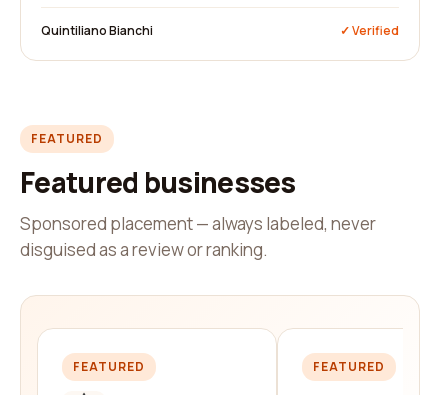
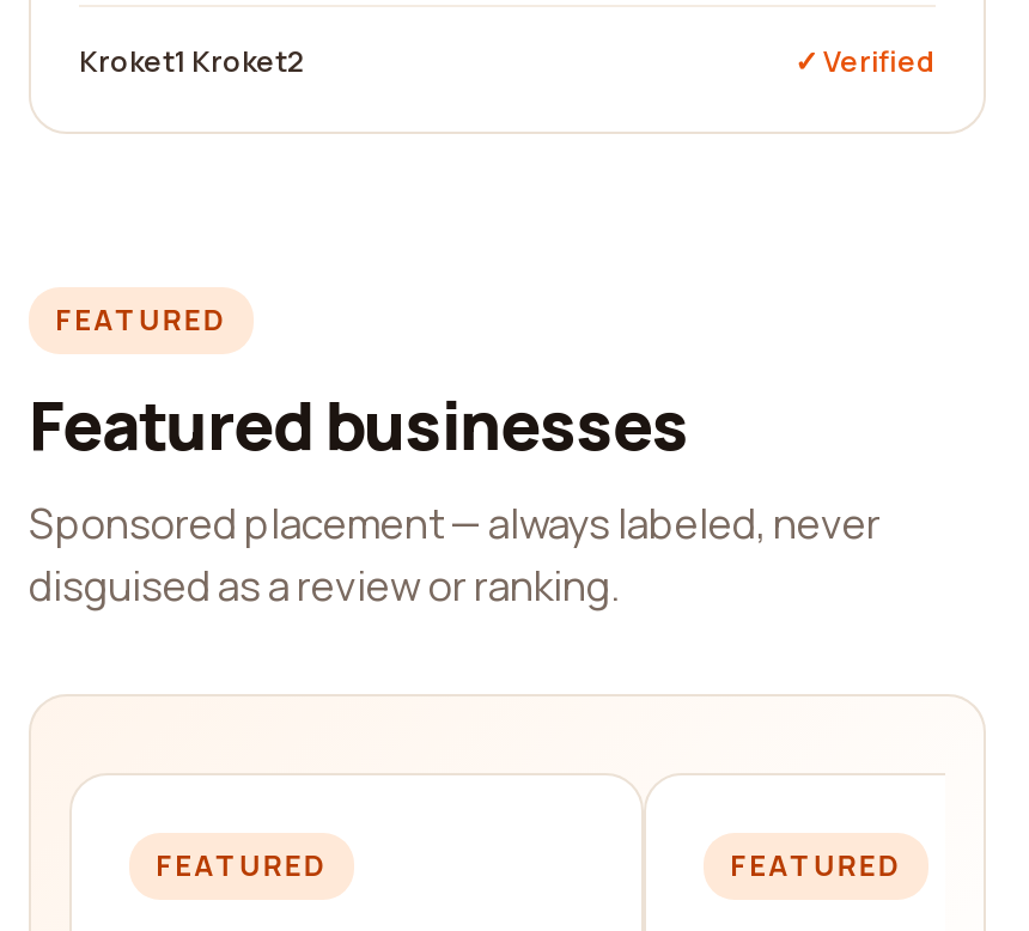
[41,22,153,39] Quintiliano Bianchi -> [79,41,306,81] Kroket1 Kroket2

